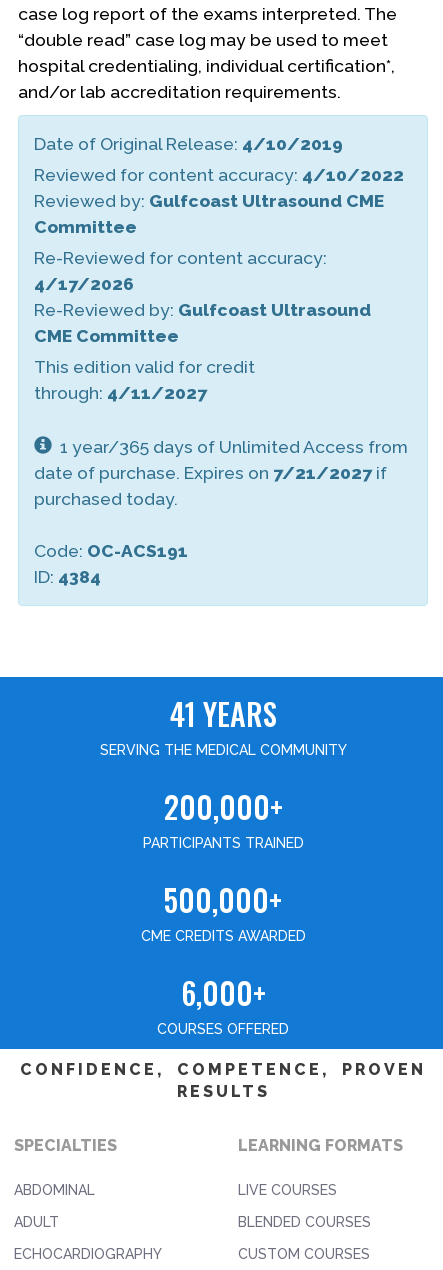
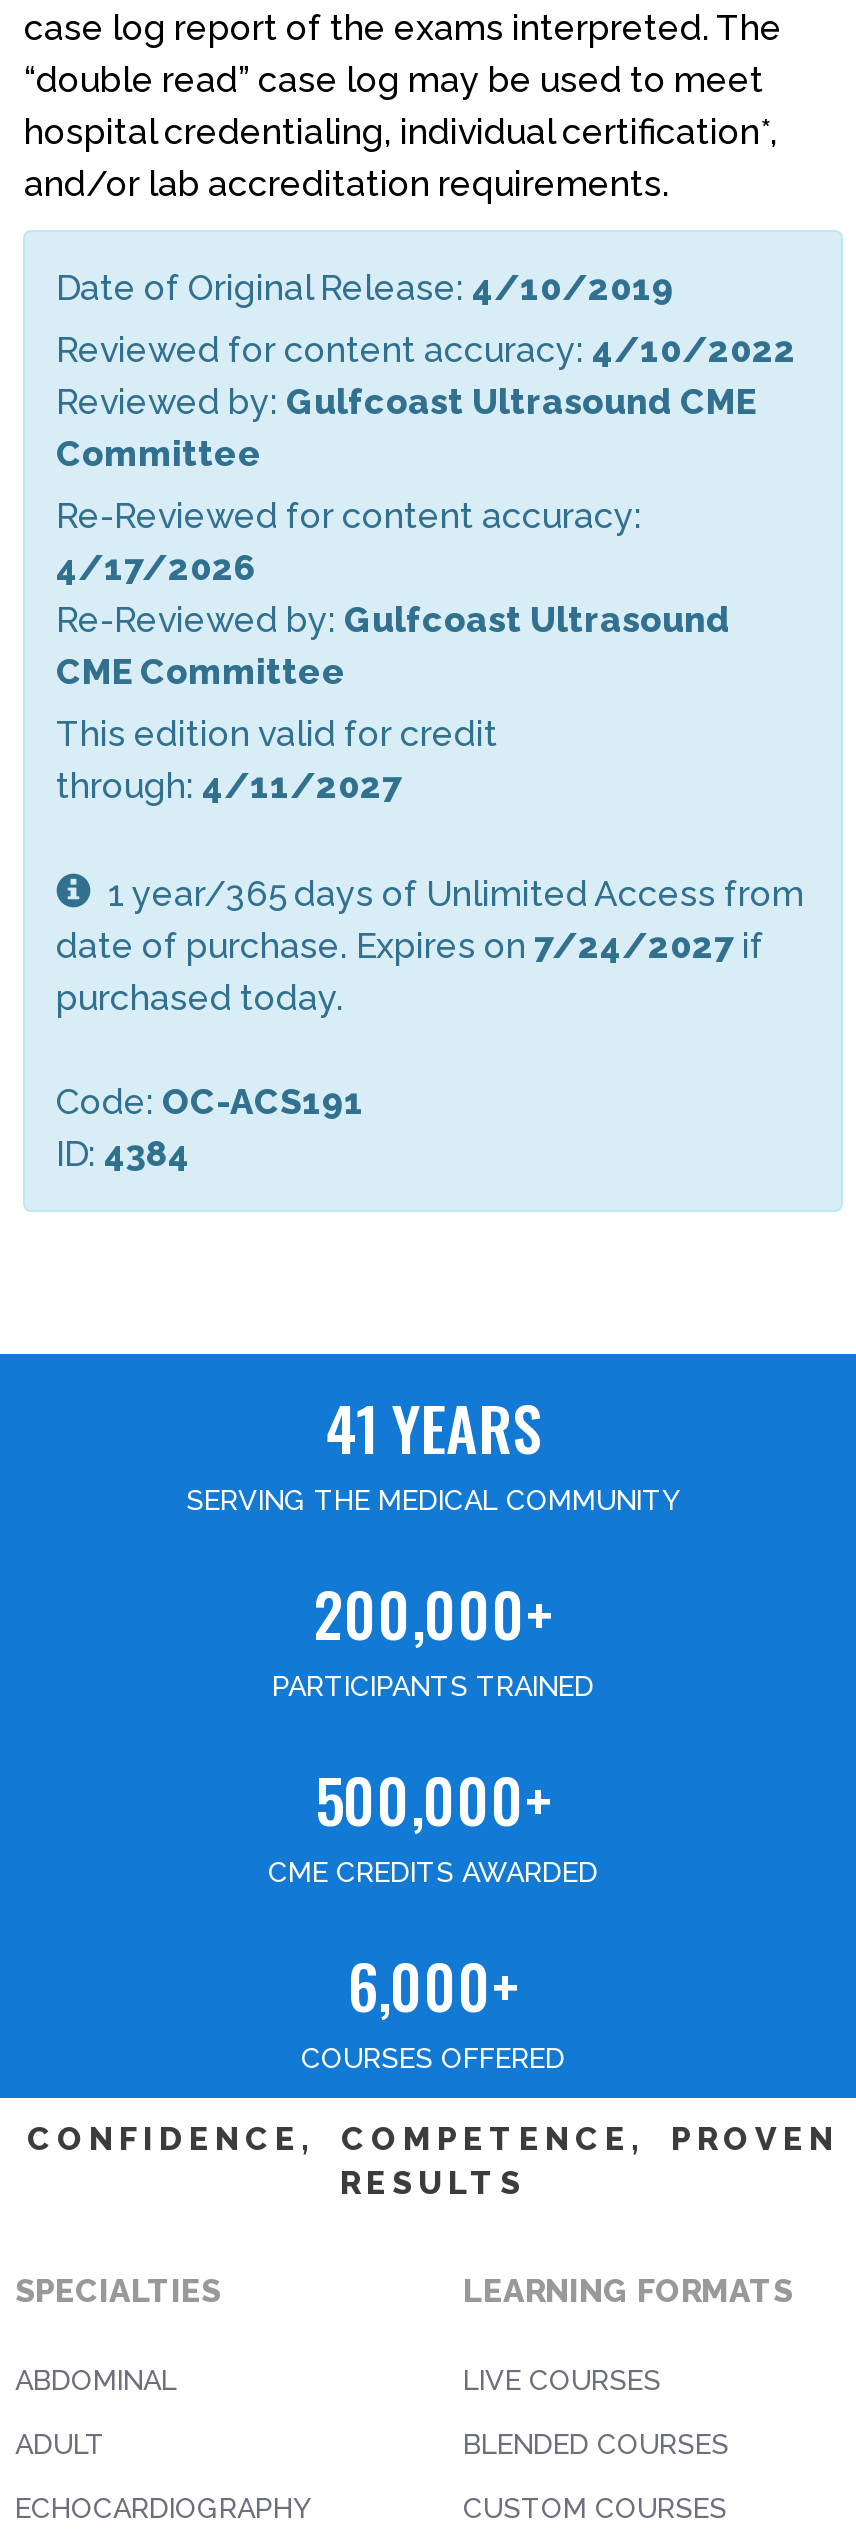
[34,463,387,483] date of purchase. Expires on 7/21/2027 if -> [56,925,764,965] date of purchase. Expires on 7/24/2027 if

